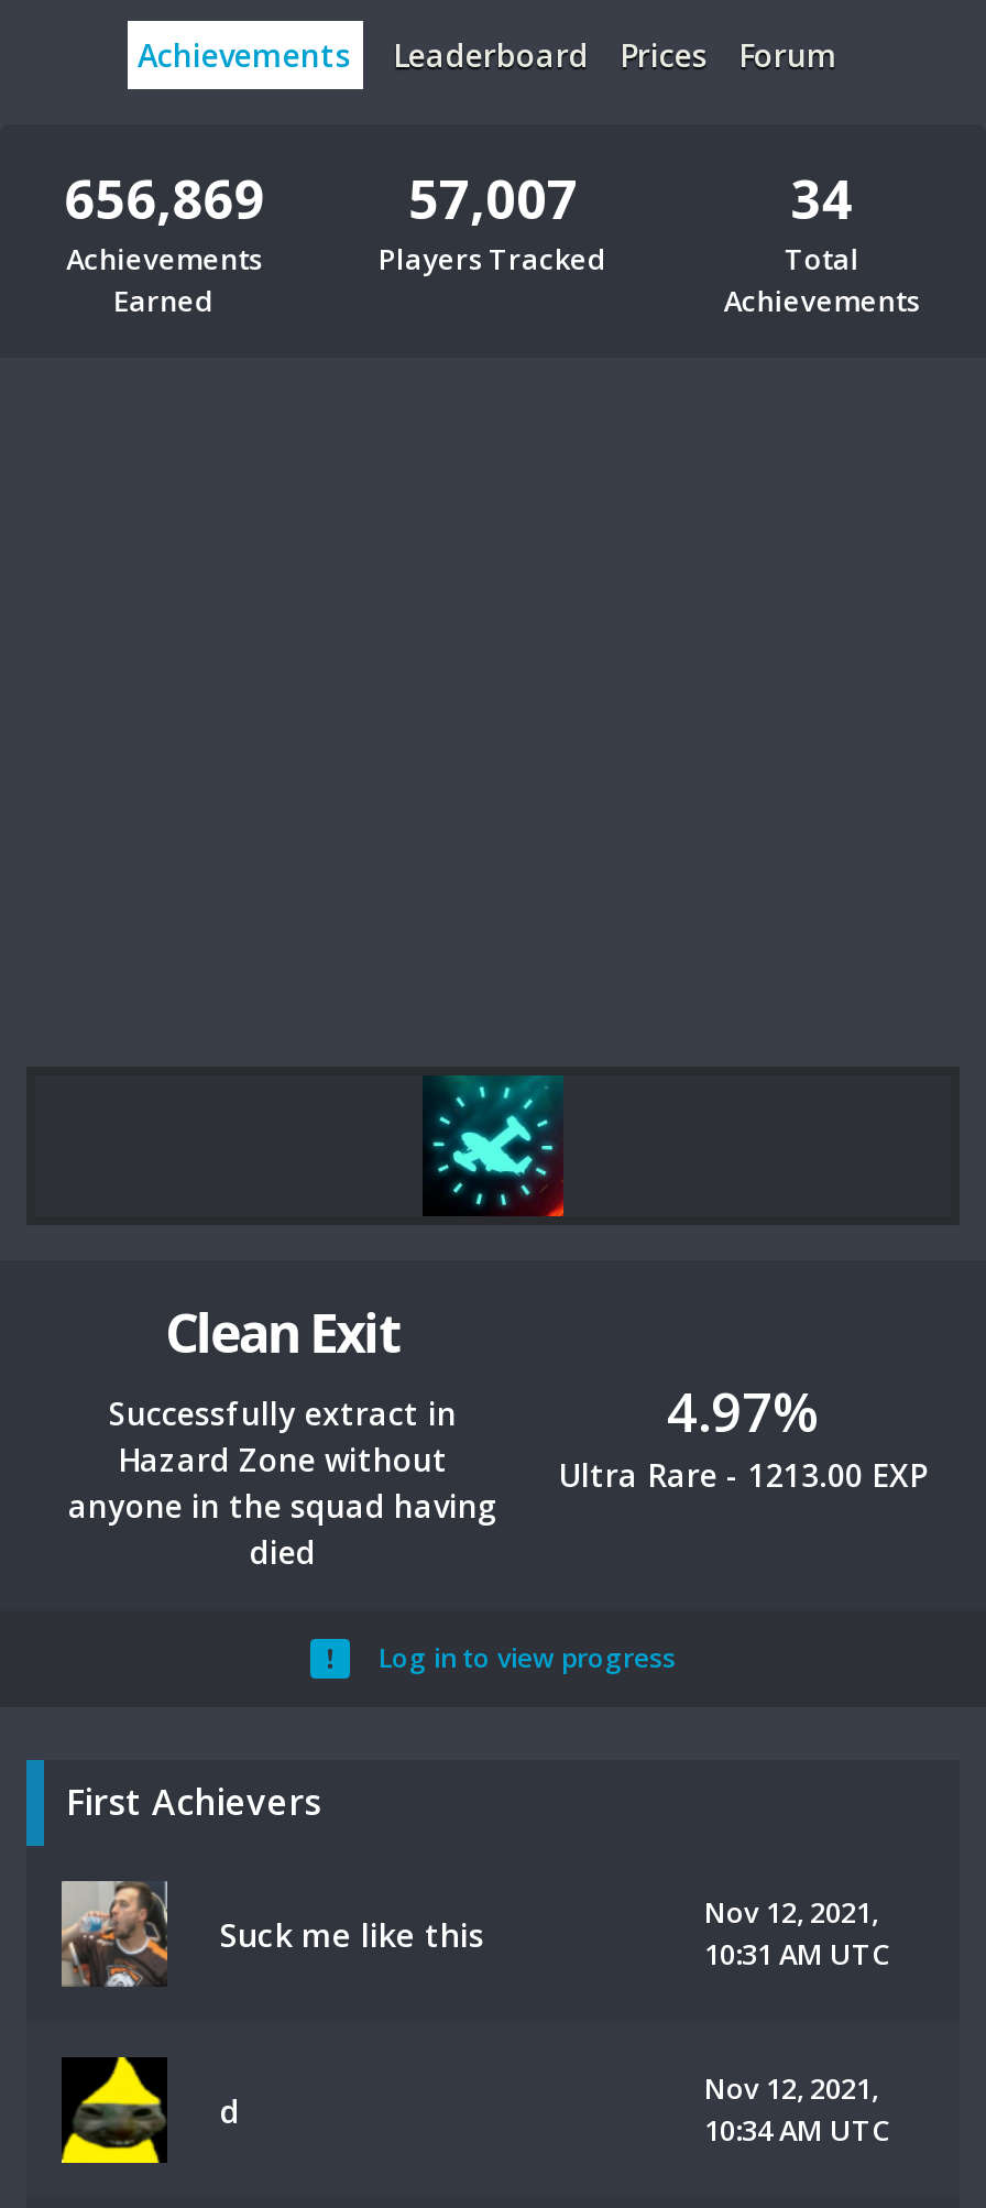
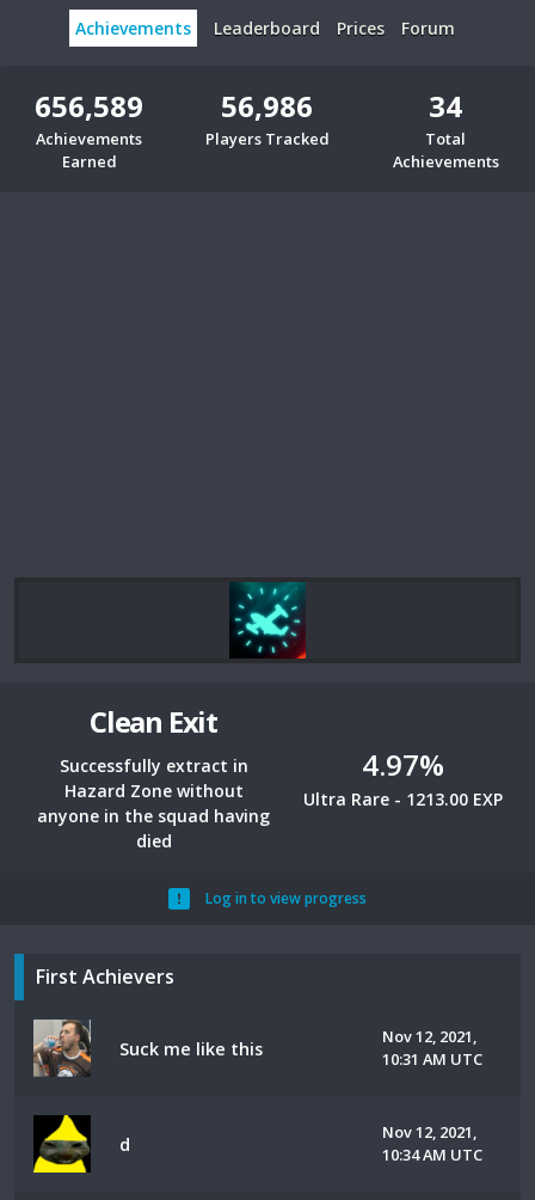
[64,162,265,234] 656,869 -> [35,86,144,125] 656,589
[408,162,578,234] 57,007 -> [222,86,313,125] 56,986

